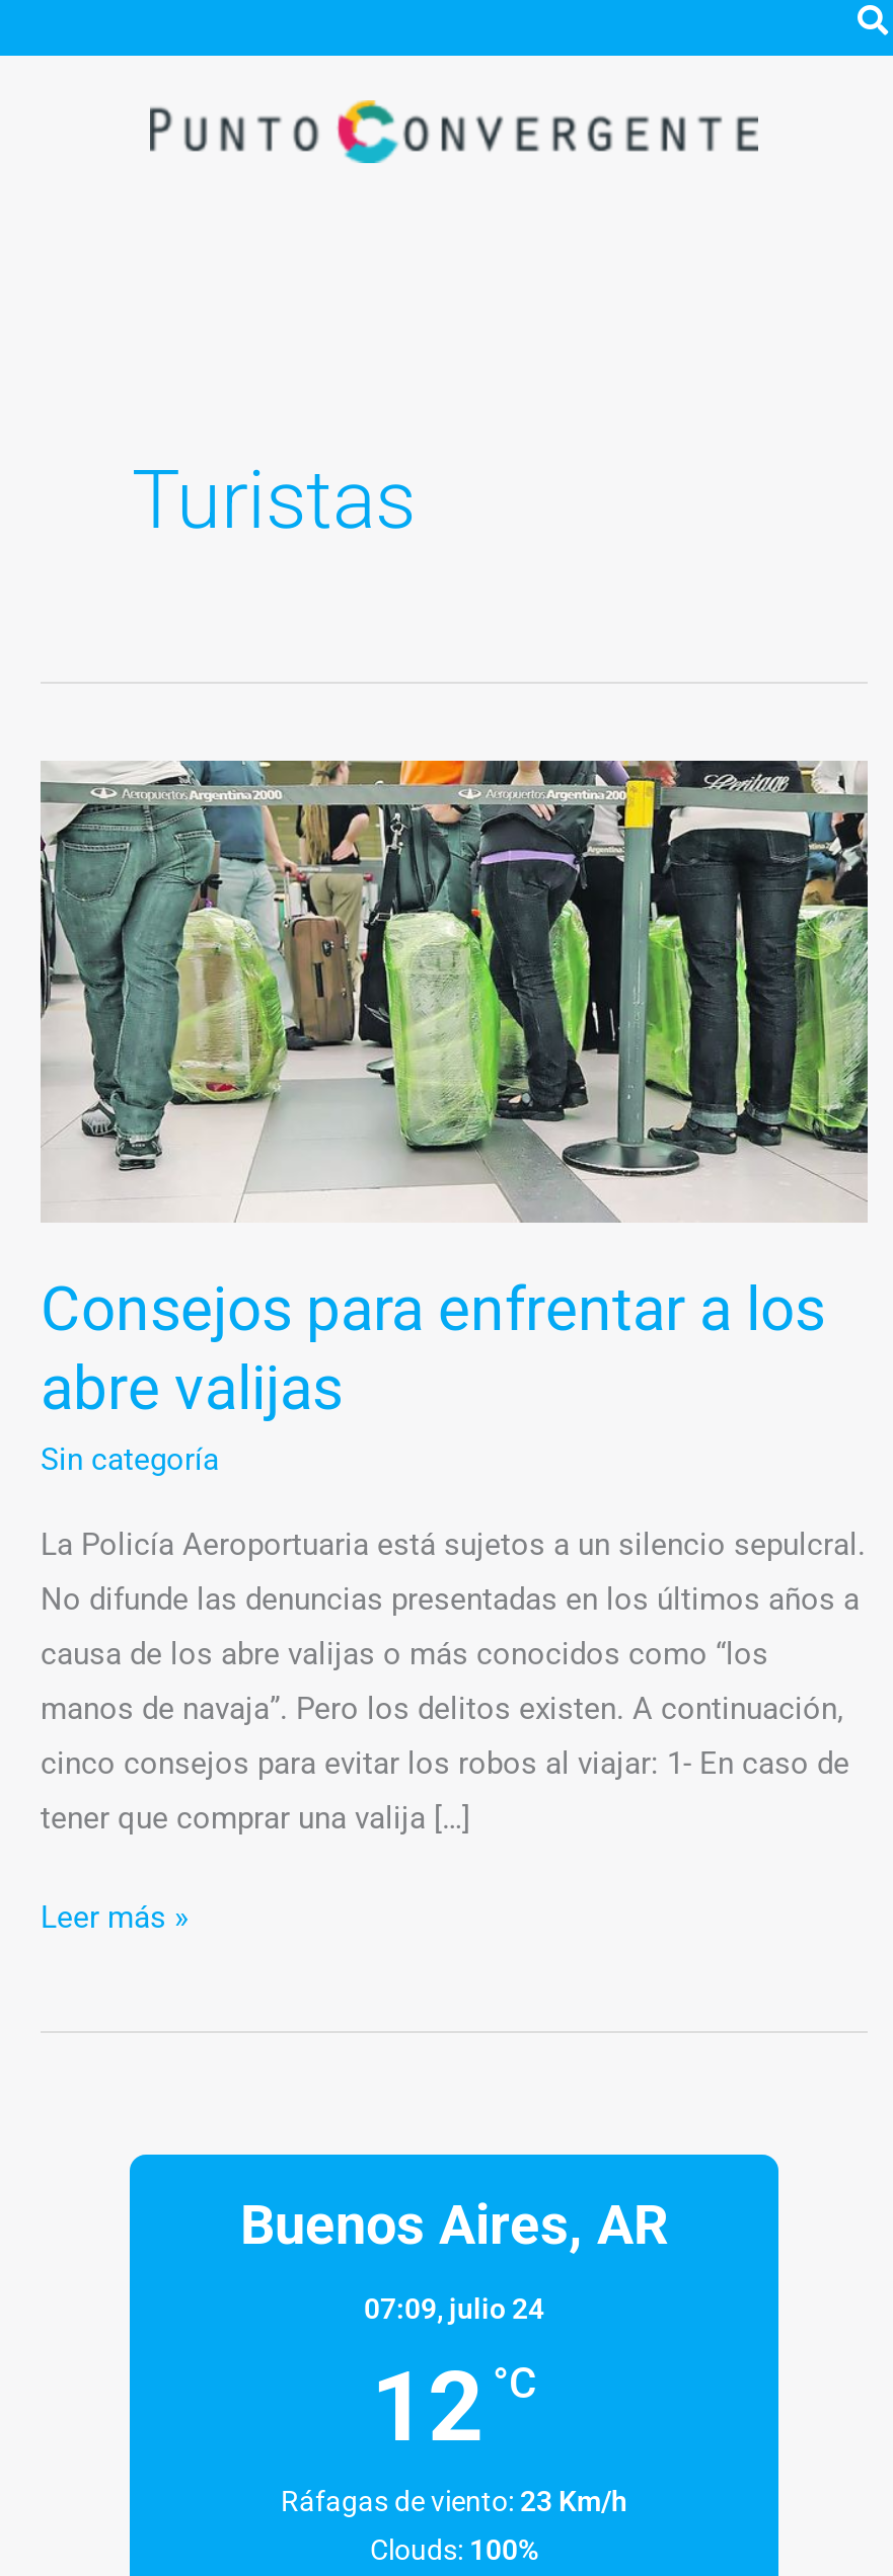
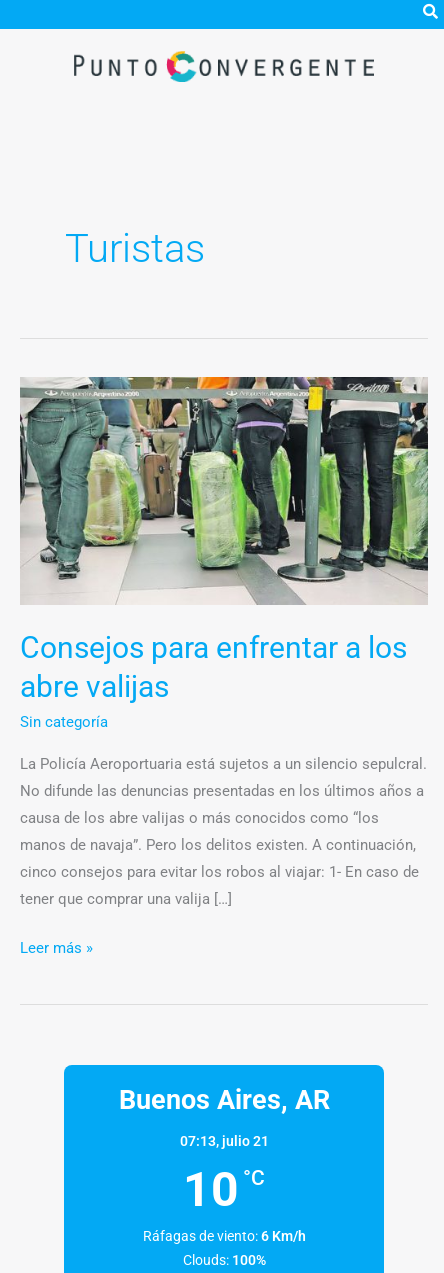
[364,2293,544,2326] 07:09, julio 24 -> [179,1133,268,1149] 07:13, julio 21
[371,2350,537,2466] 12 °C -> [183,1161,265,1218] 10 °C
[281,2486,627,2518] Ráfagas de viento: 23 Km/h -> [142,1228,305,1244] Ráfagas de viento: 6 Km/h

